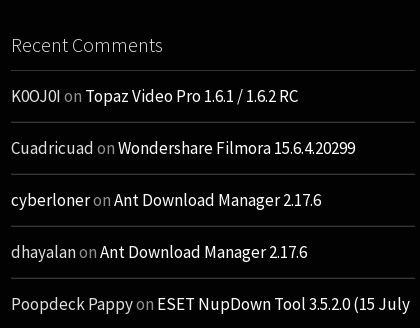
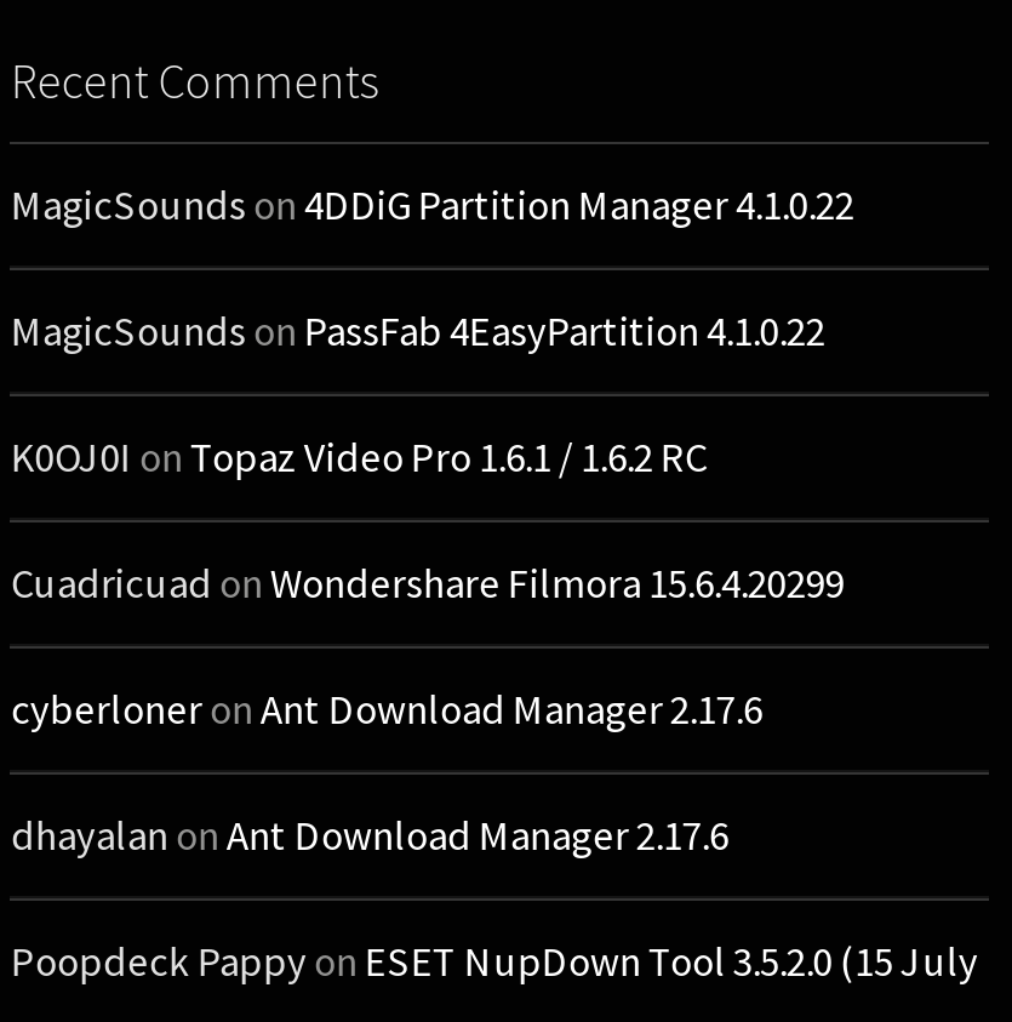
none -> [11,179,854,358] MagicSounds on 4DDiG Partition Manager 4.1.0.22 | MagicSounds on PassFab 4EasyPartition 4.1.0.22

